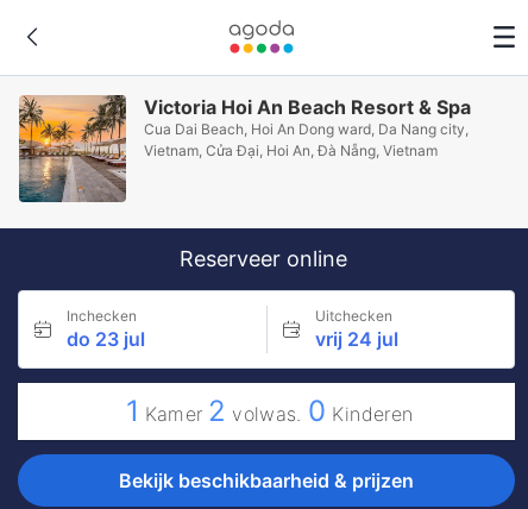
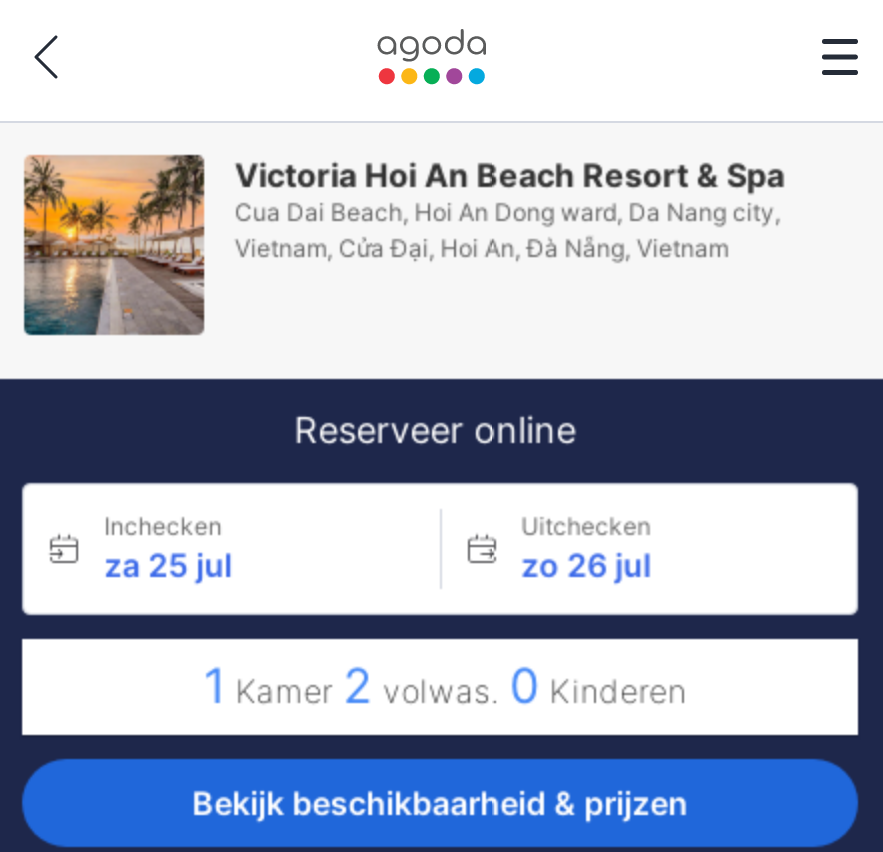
[67,327,145,351] do 23 jul -> [104,545,232,585] za 25 jul
[315,327,398,351] vrij 24 jul -> [521,545,651,585] zo 26 jul

